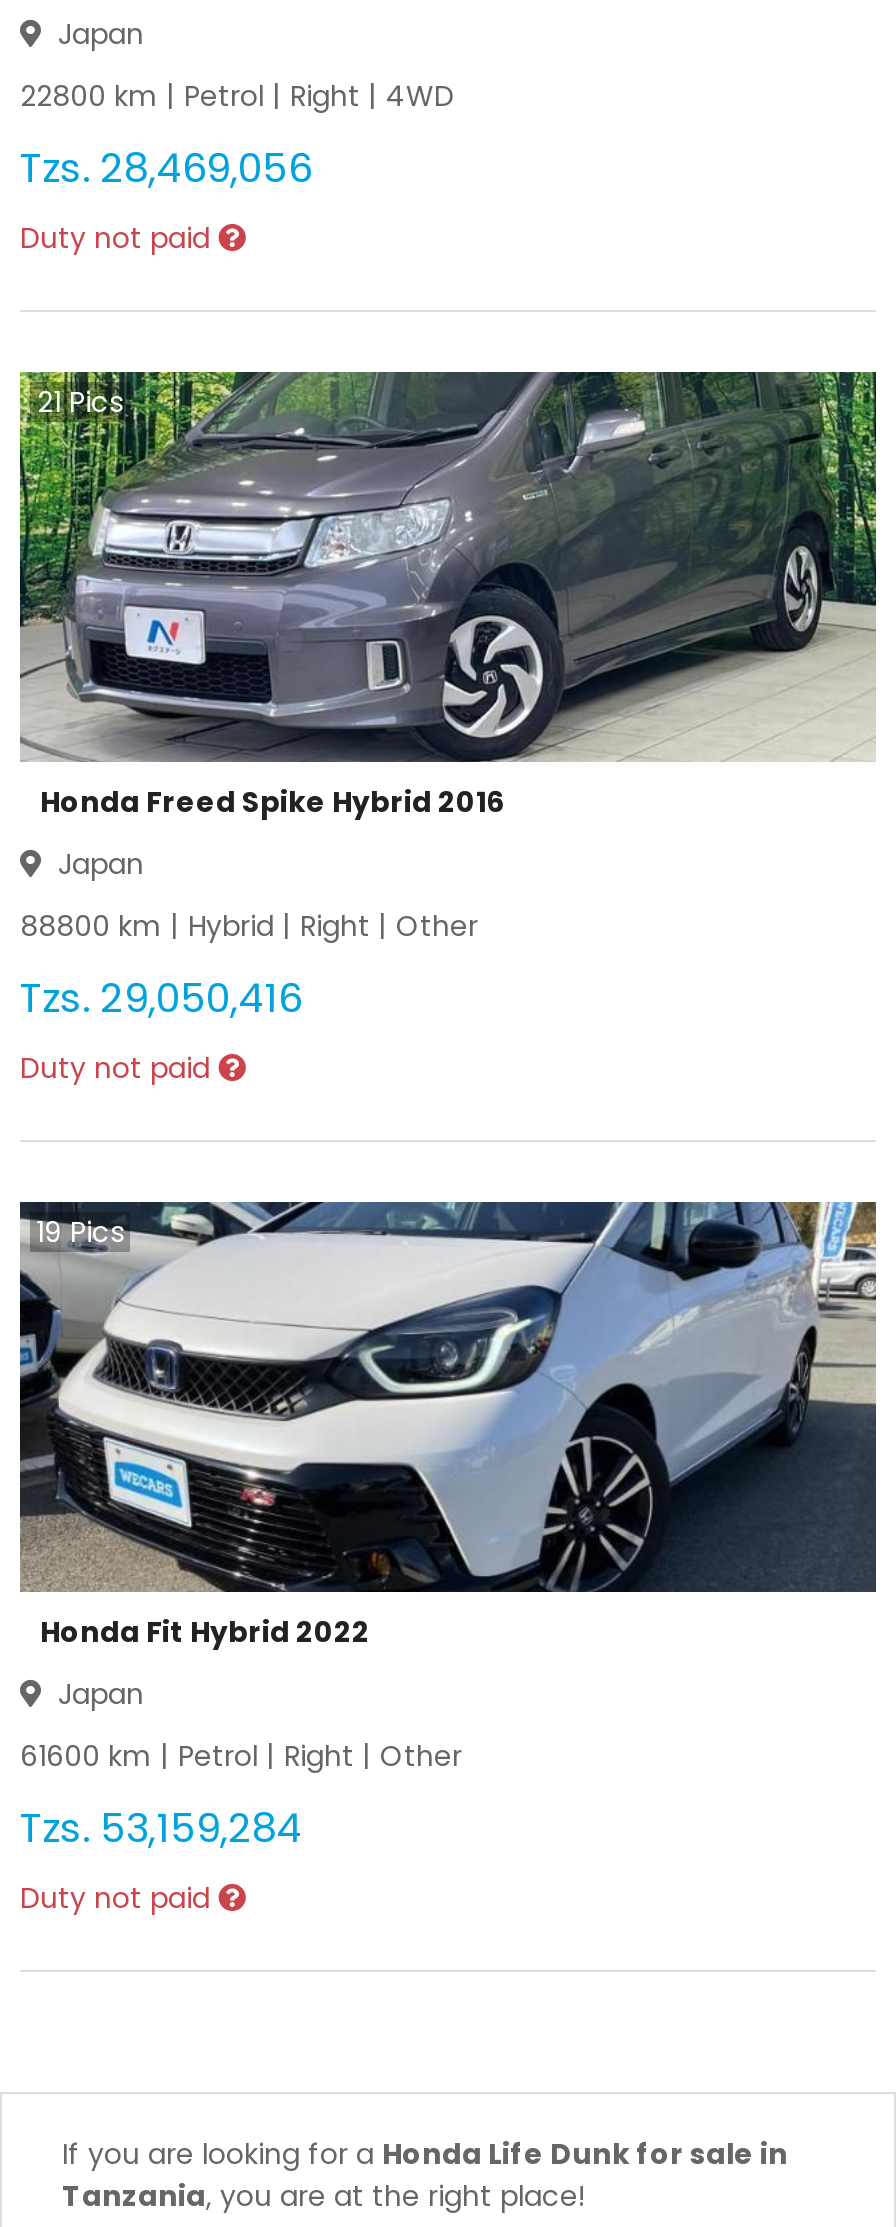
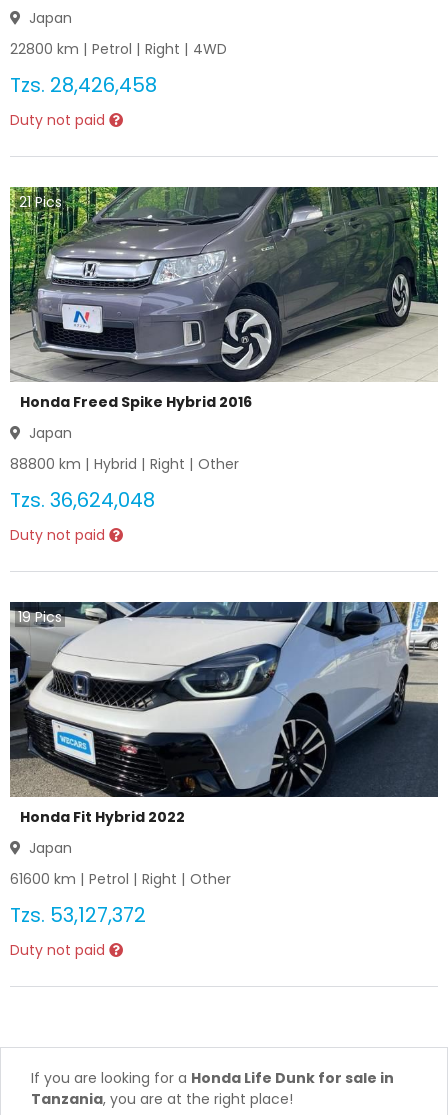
[20,140,312,196] Tzs. 28,469,056 -> [10,71,157,99] Tzs. 28,426,458
[20,970,302,1026] Tzs. 29,050,416 -> [10,486,155,514] Tzs. 36,624,048
[20,1800,302,1856] Tzs. 53,159,284 -> [10,901,146,929] Tzs. 53,127,372

